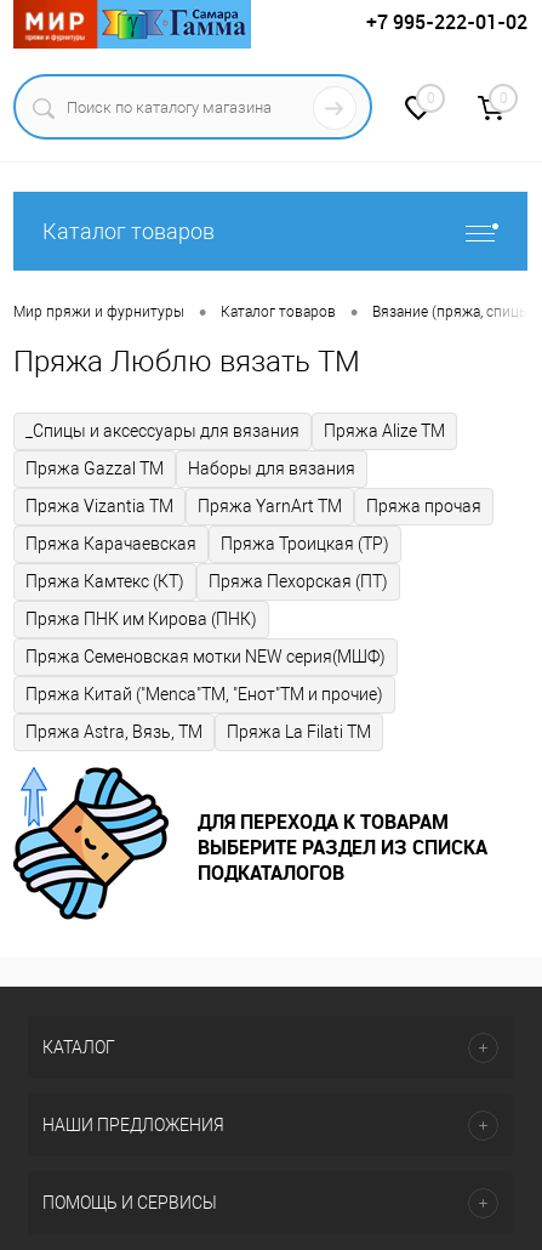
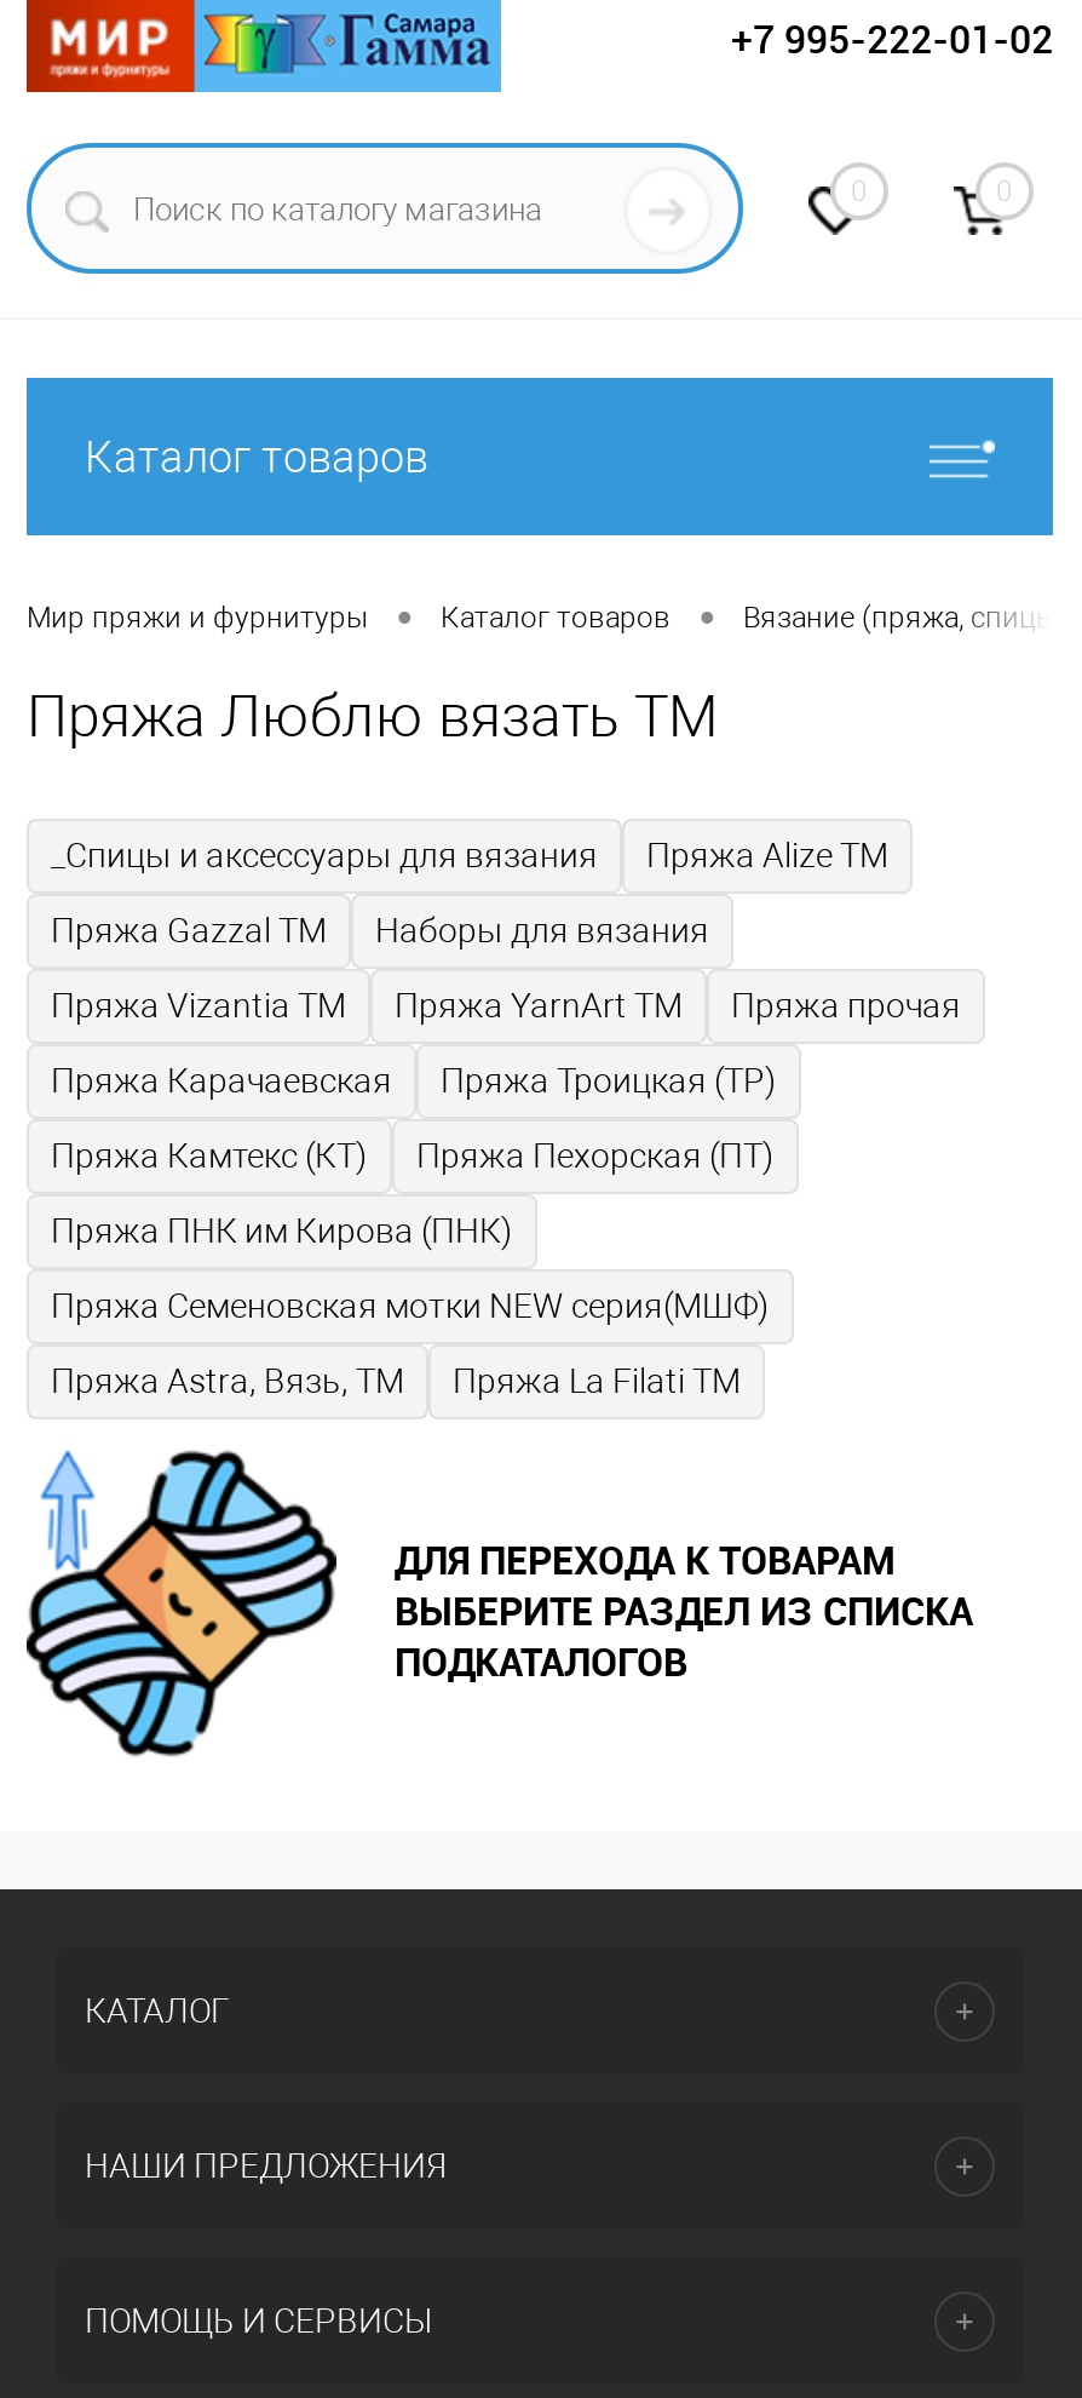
[25,684,383,704] Пряжа Китай ("Menca"ТМ, "Енот"ТМ и прочие) -> none

